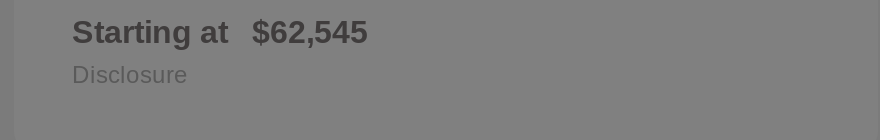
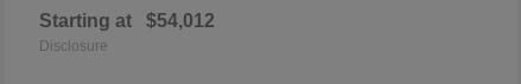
[72,15,368,49] Starting at $62,545 -> [39,10,215,30] Starting at $54,012

